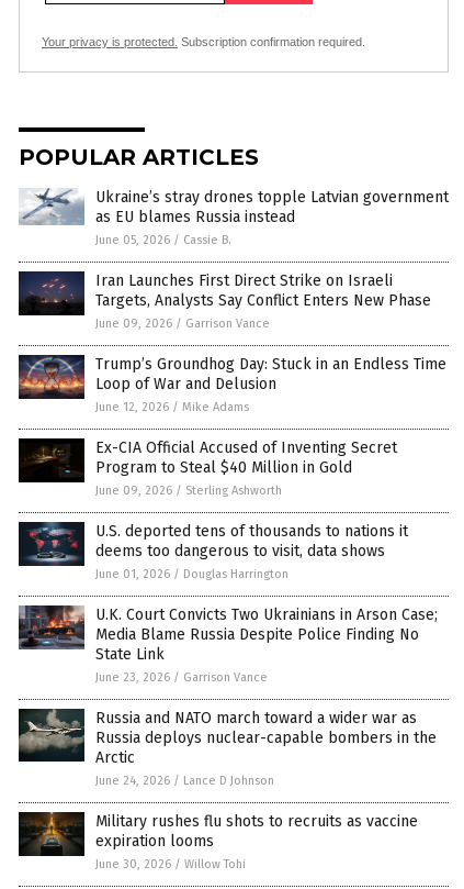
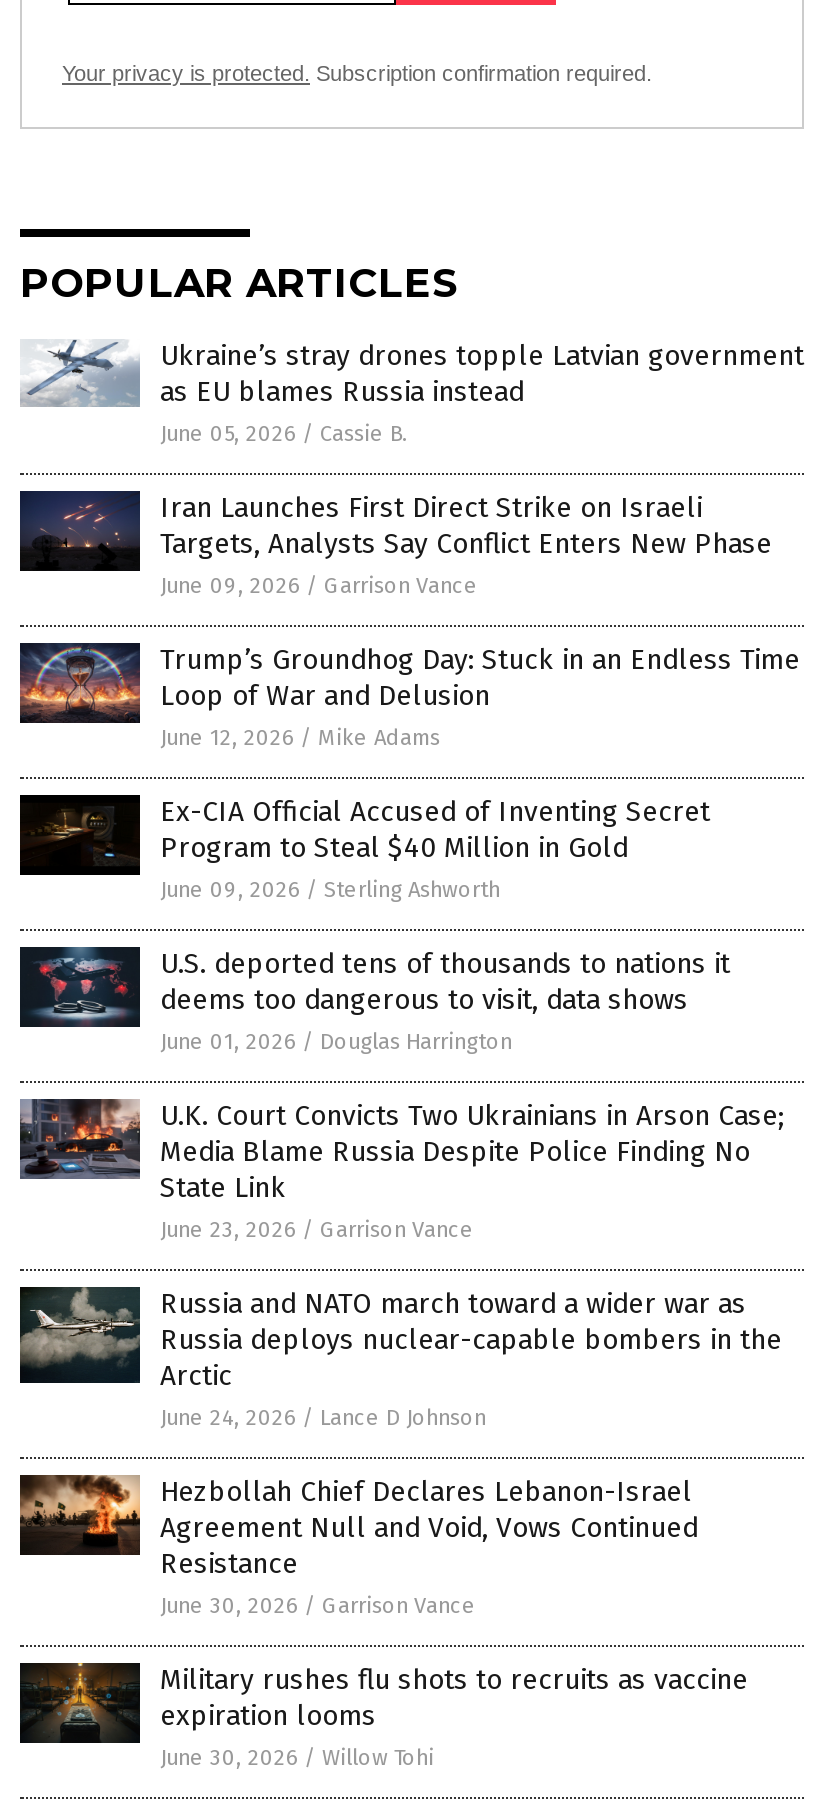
none -> [18,1473,698,1619] [image] | Hezbollah Chief Declares Lebanon-Israel | Agreement Null and Void, Vows Continued | Resistance | June 30, 2026 / Garrison Vance

